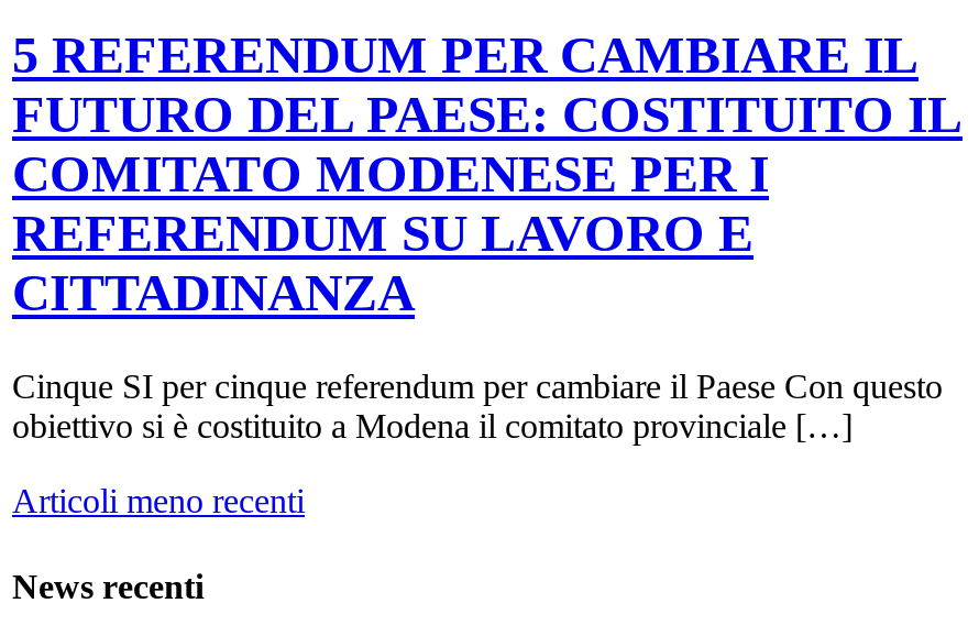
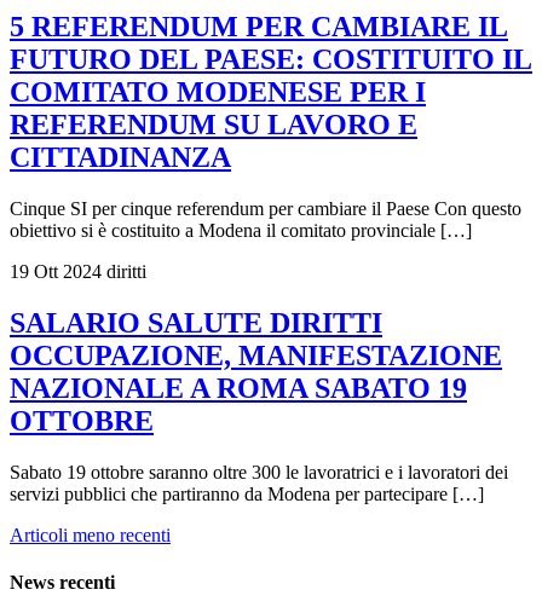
none -> [10,261,508,504] 19 Ott 2024 diritti | SALARIO SALUTE DIRITTI | OCCUPAZIONE, MANIFESTAZIONE | NAZIONALE A ROMA SABATO 19 | OTTOBRE | Sabato 19 ottobre saranno oltre 300 le lavoratrici e i lavoratori dei | servizi pubblici che partiranno da Modena per partecipare […]

